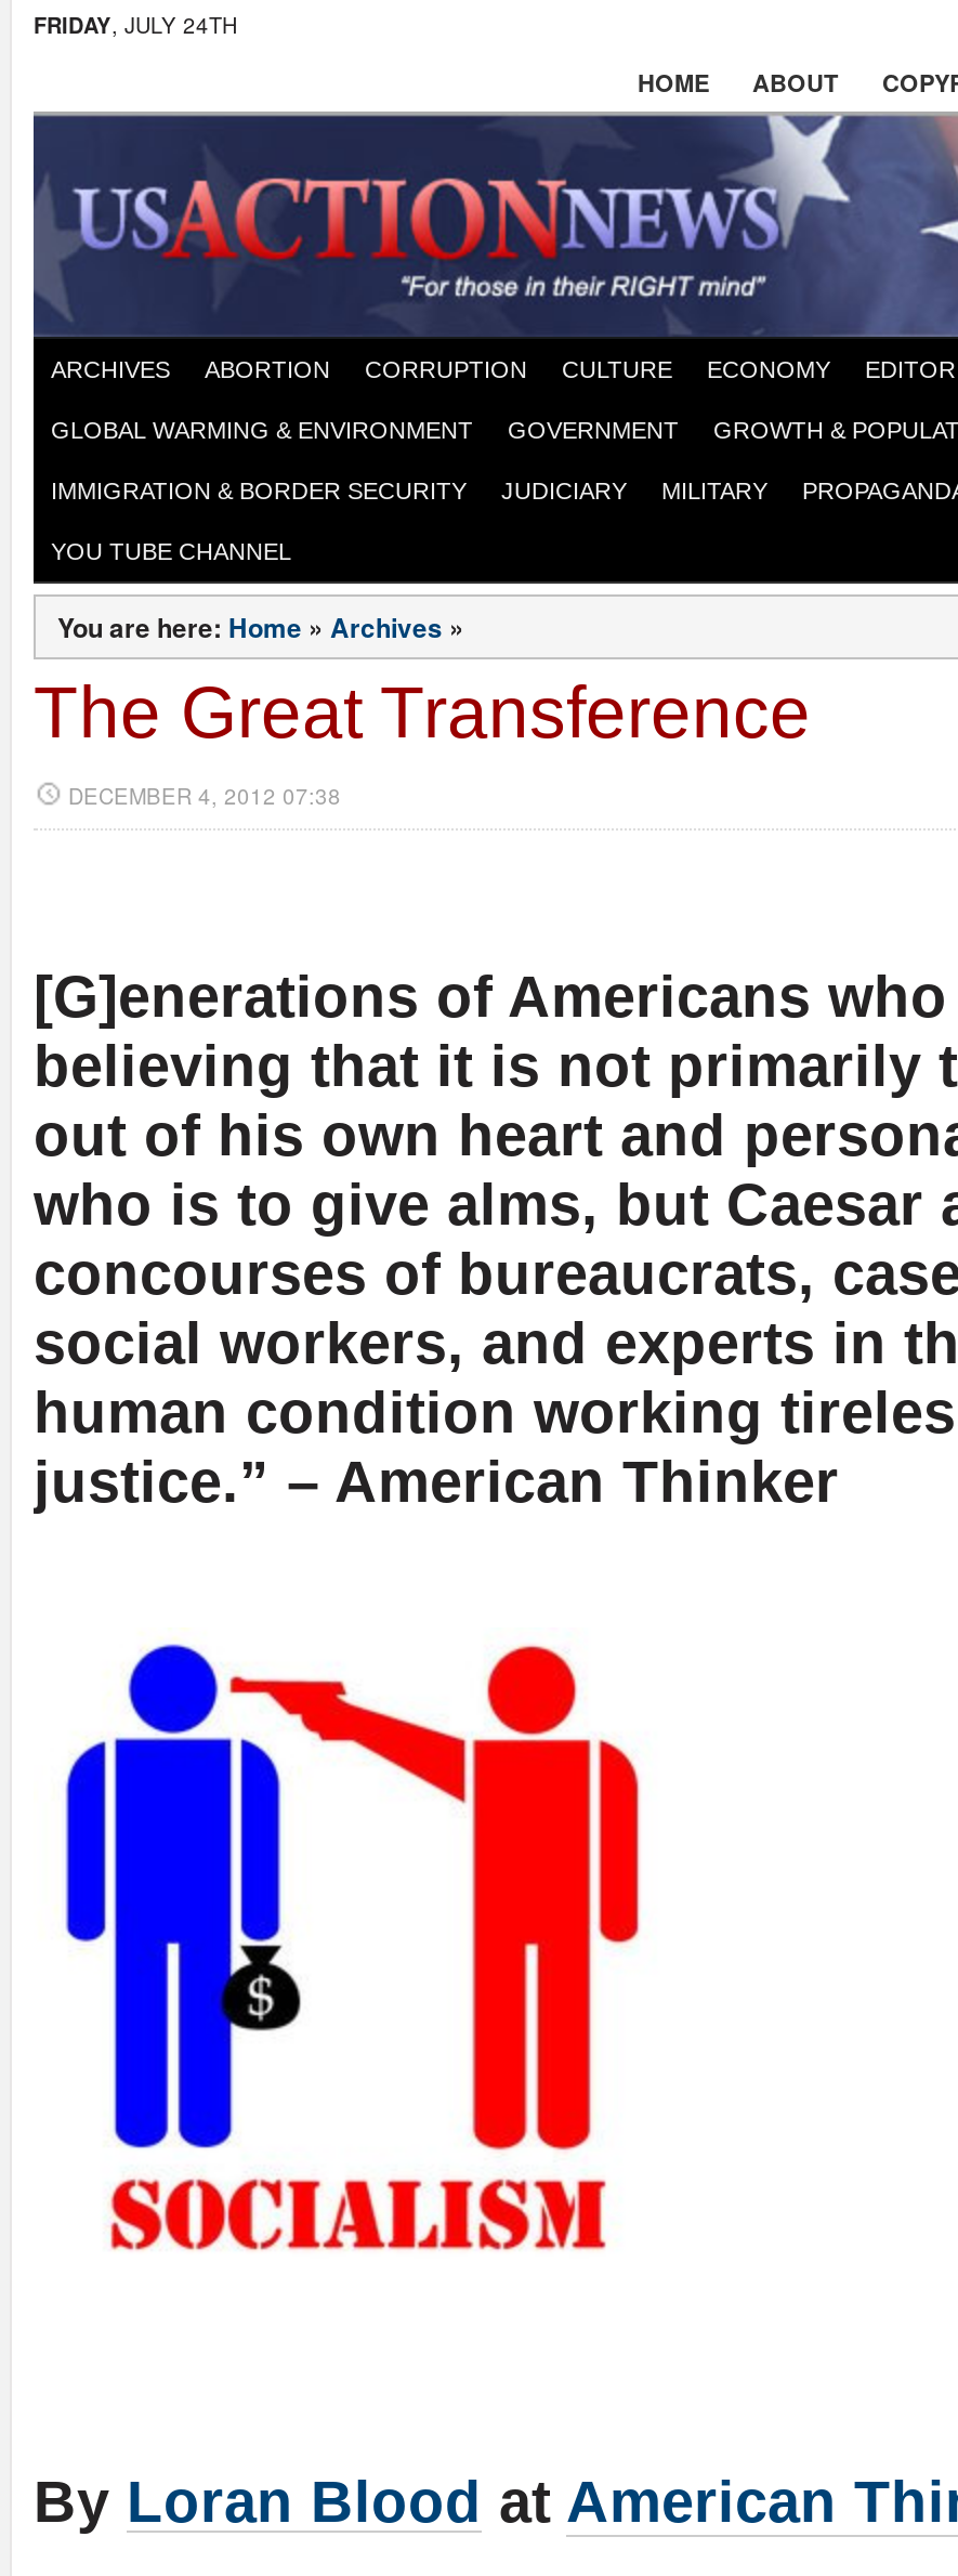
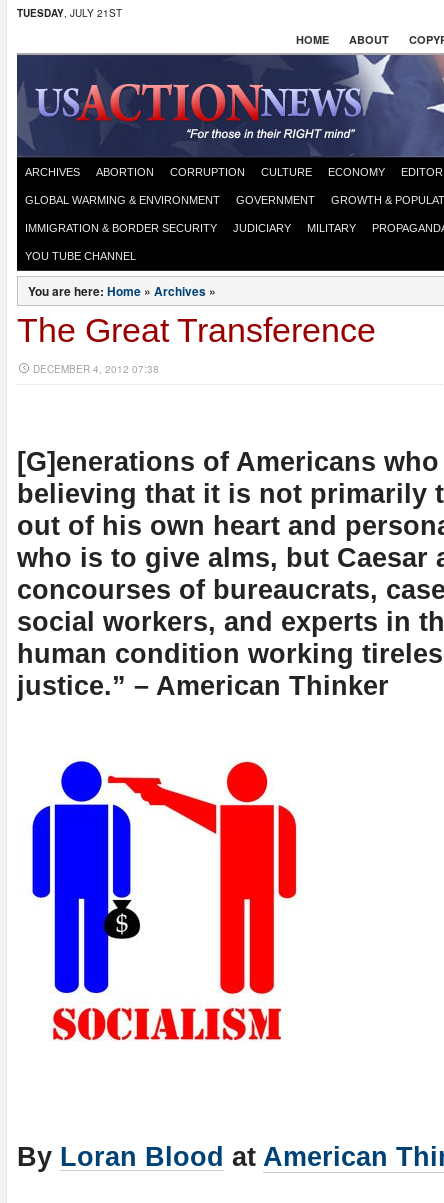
[34,10,237,40] FRIDAY, JULY 24TH -> [17,6,122,20] TUESDAY, JULY 21ST

